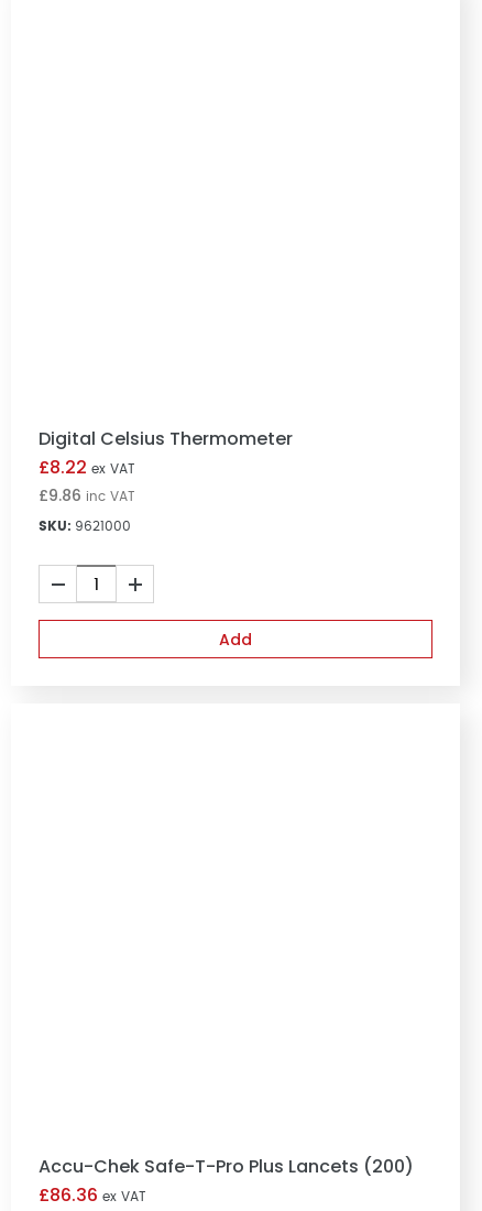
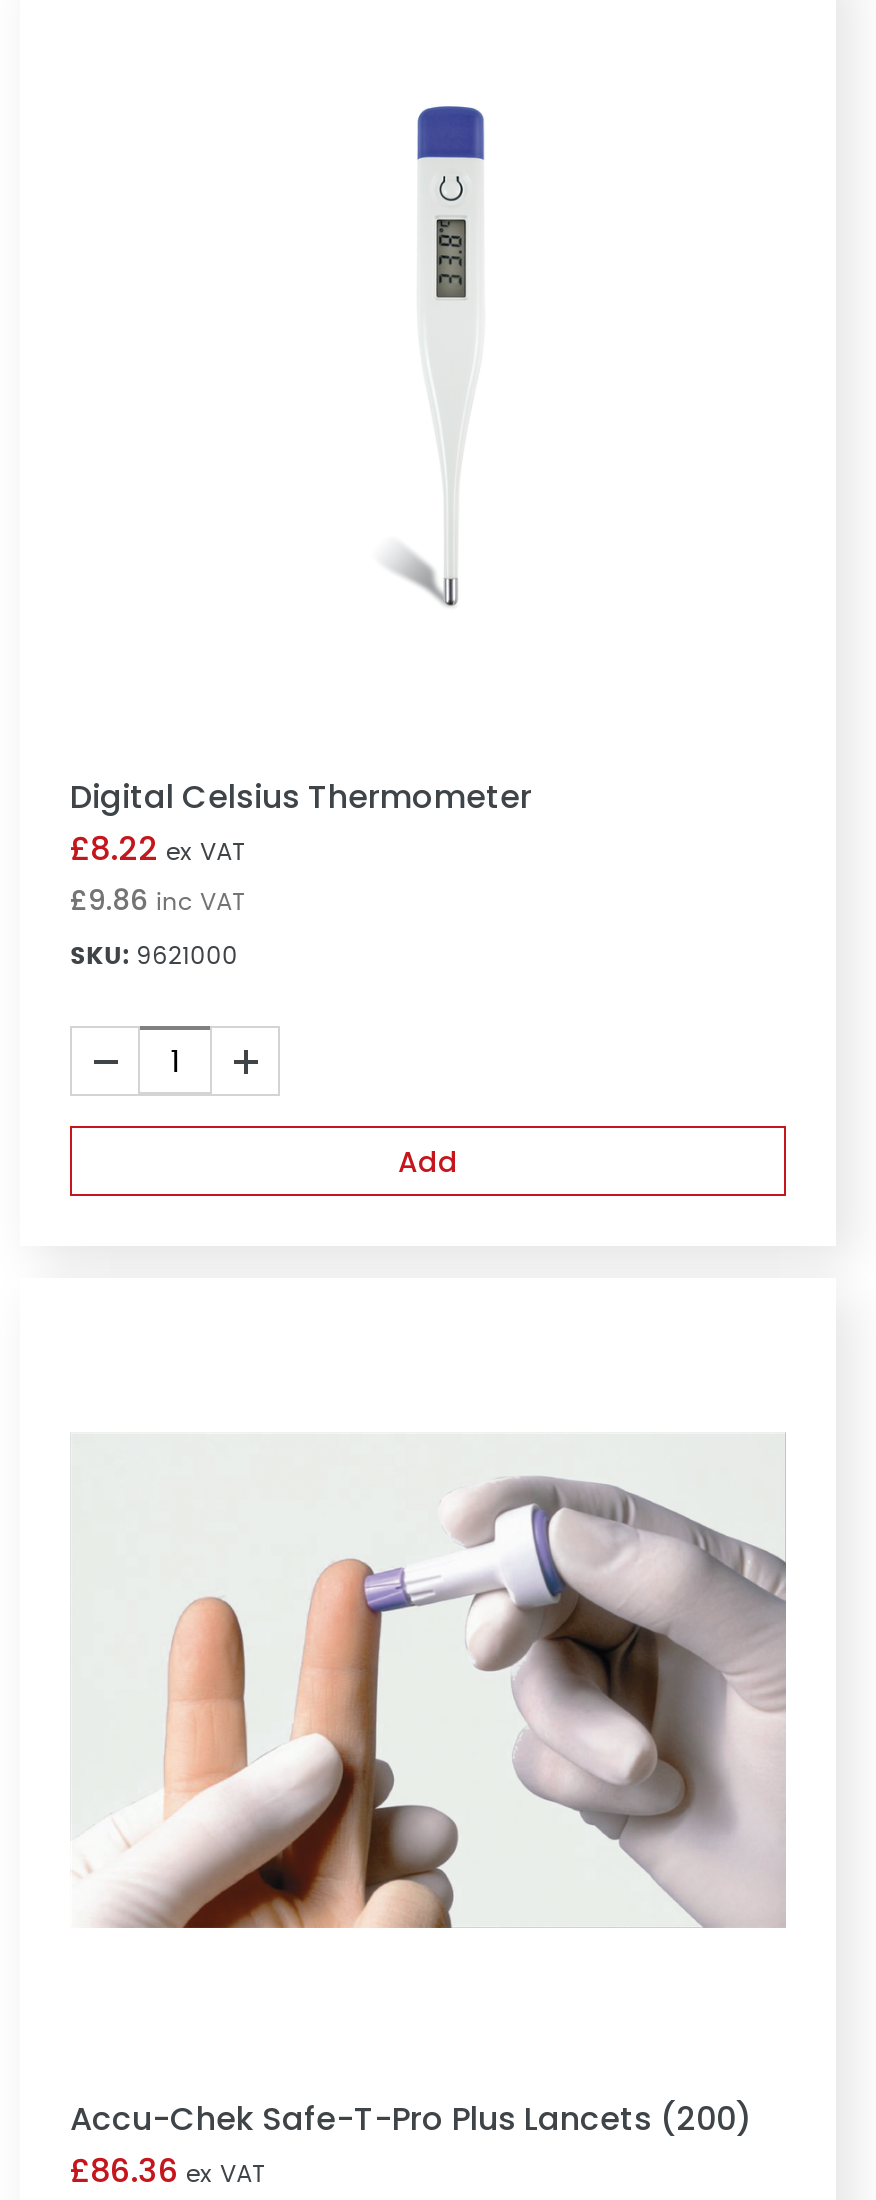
none -> [388,104,486,608] [image]
none -> [84,1436,788,1930] [image]

